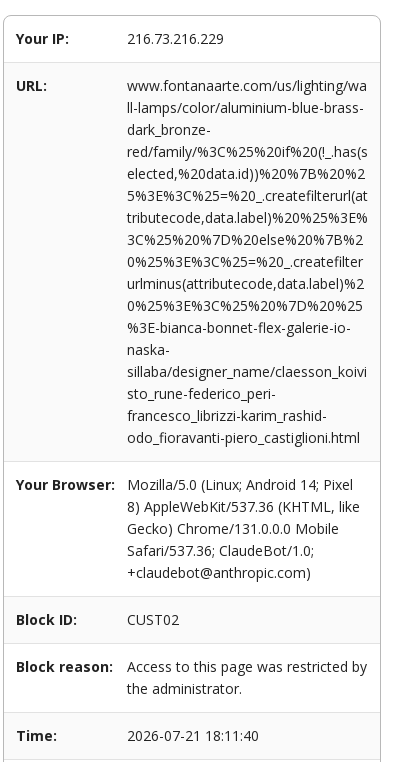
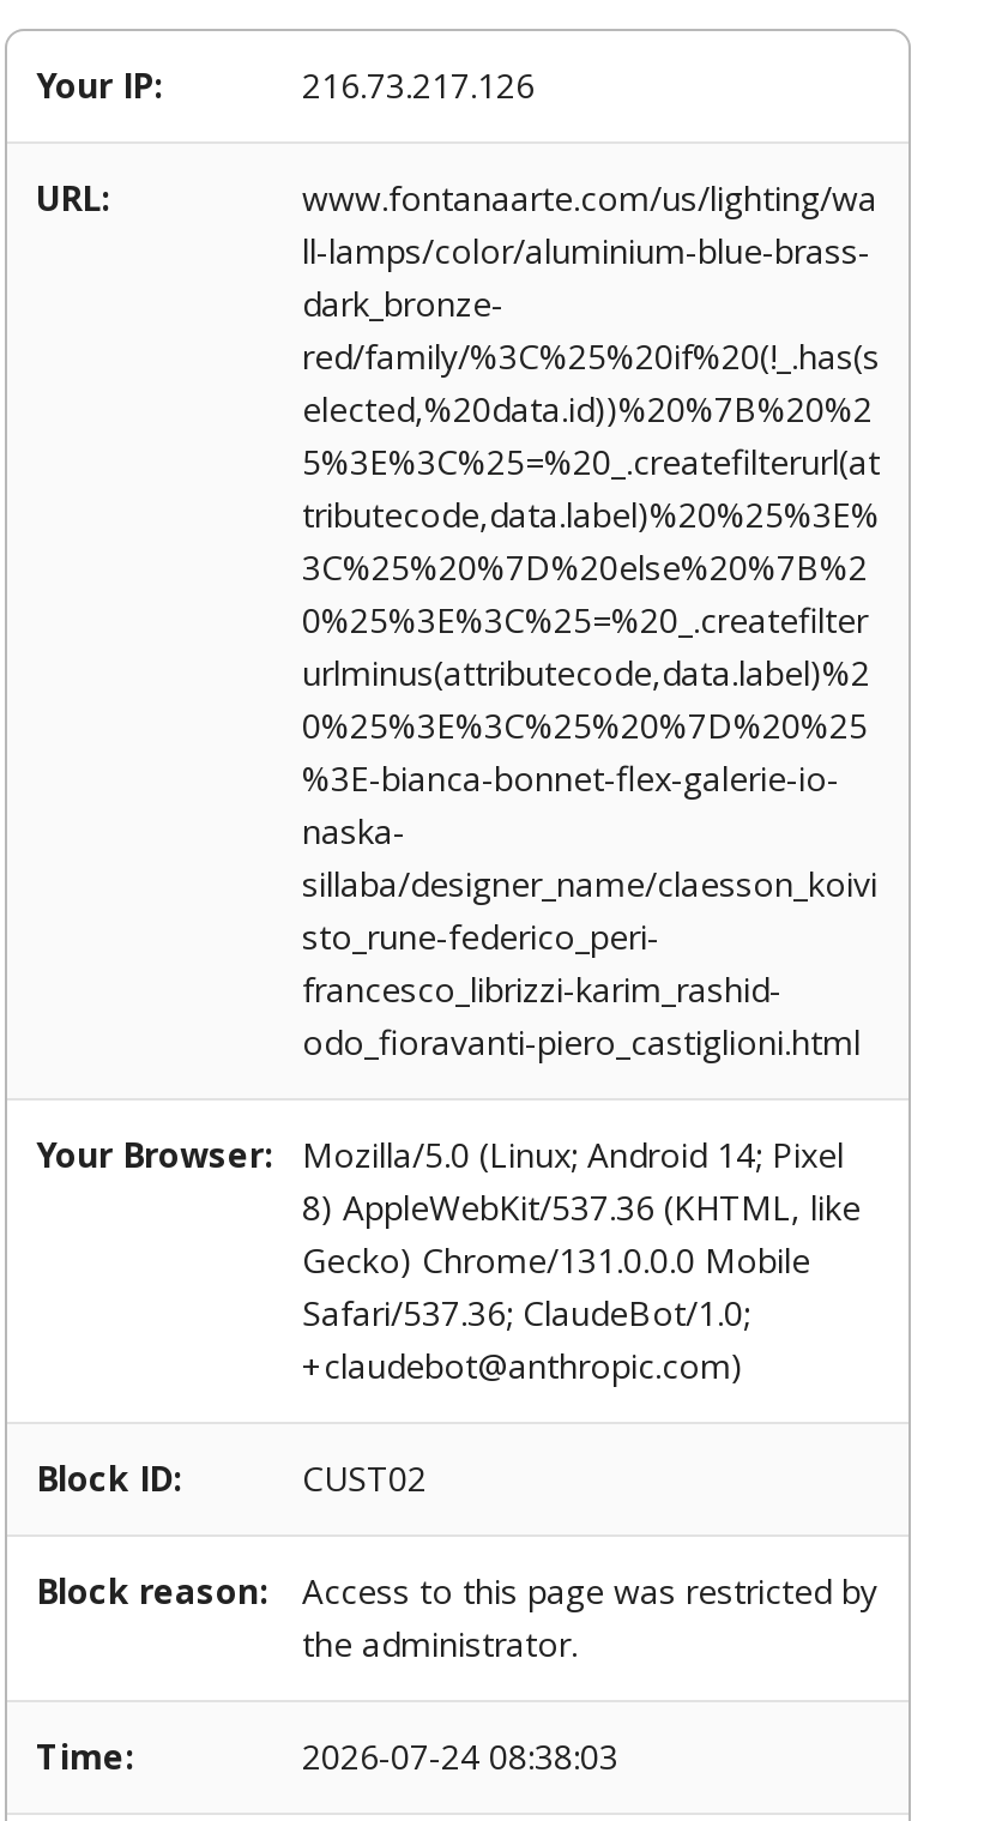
[127,29,224,48] 216.73.216.229 -> [302,62,535,108] 216.73.217.126
[127,726,259,745] 2026-07-21 18:11:40 -> [302,1733,618,1779] 2026-07-24 08:38:03

